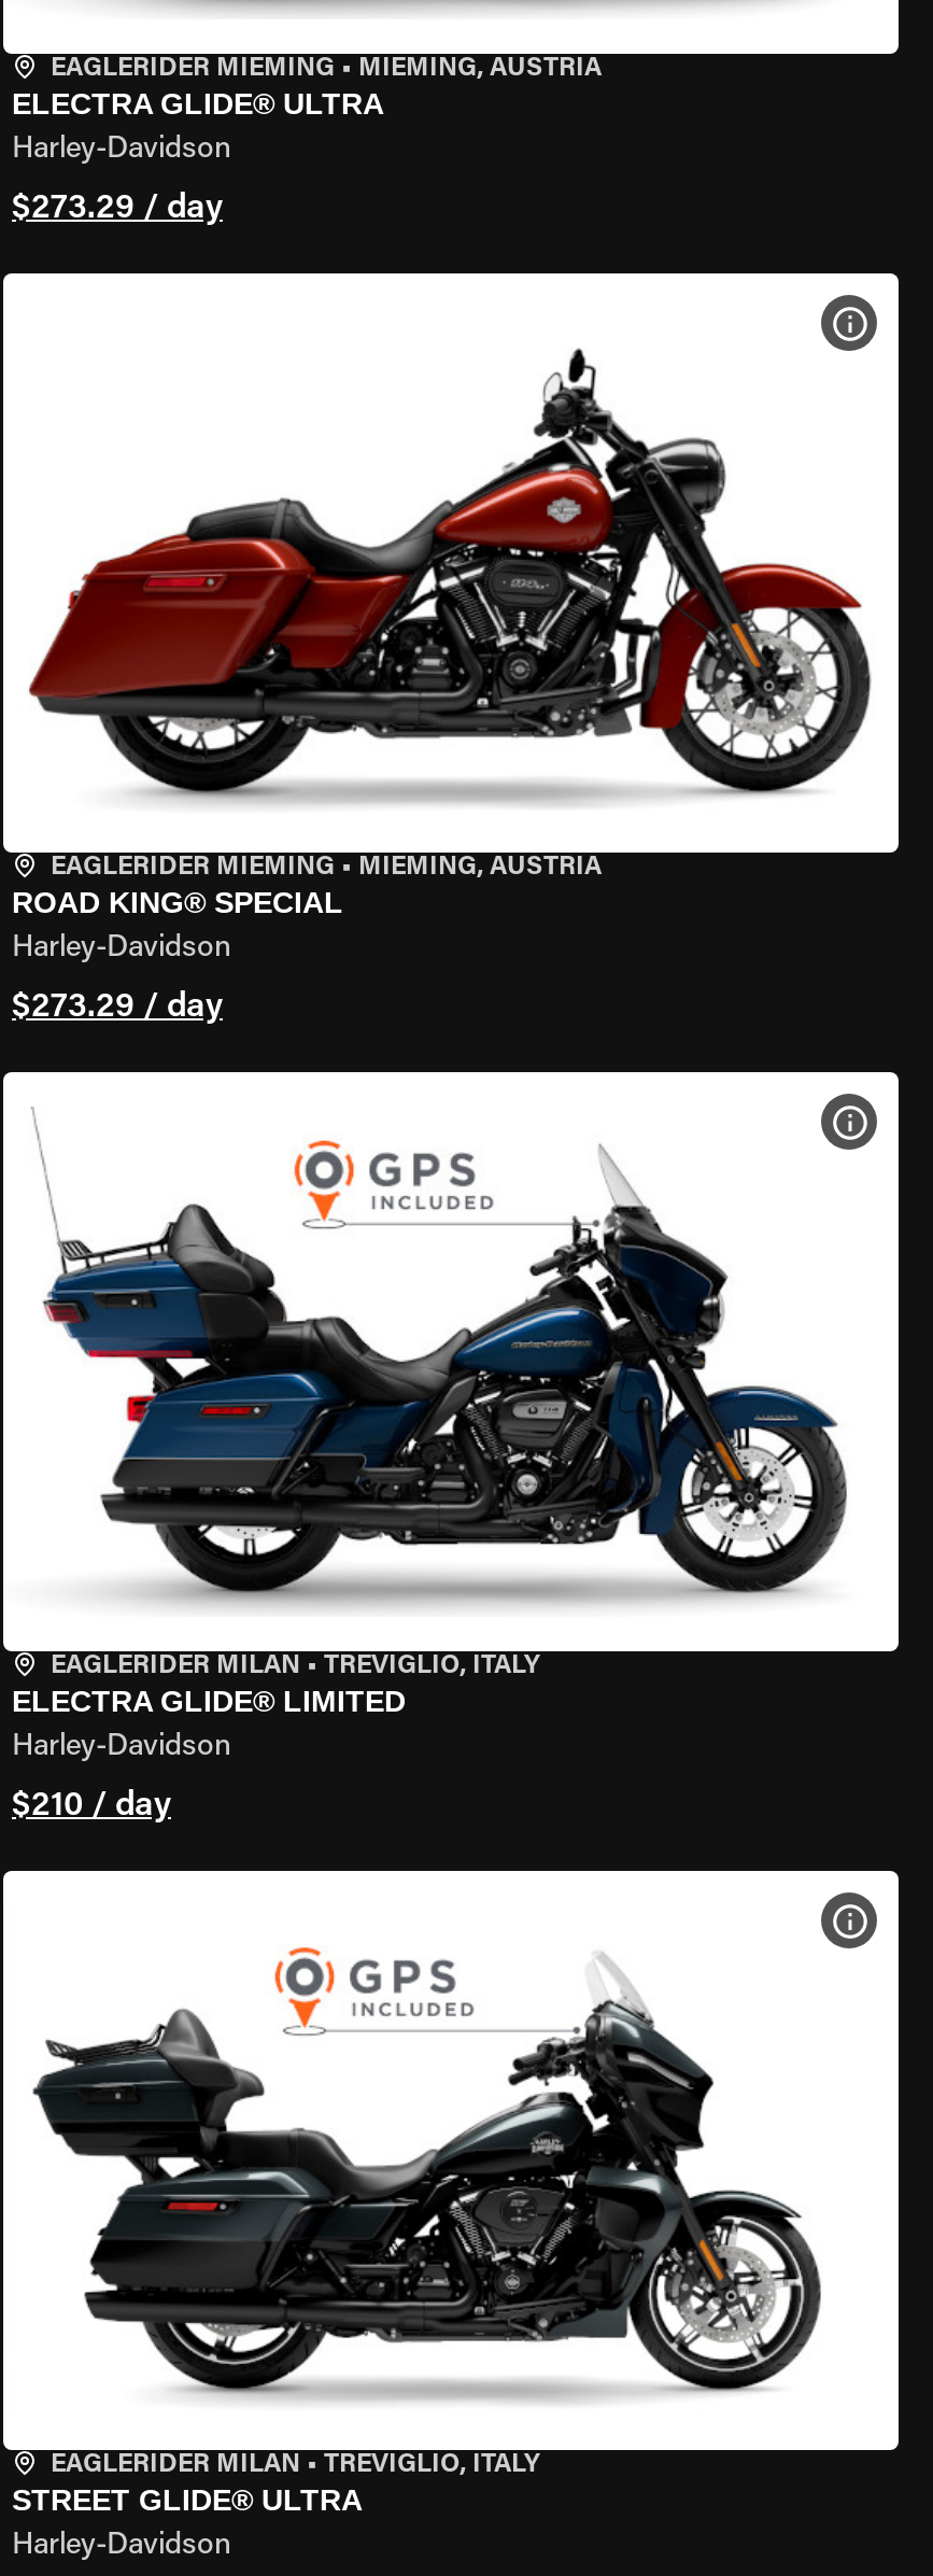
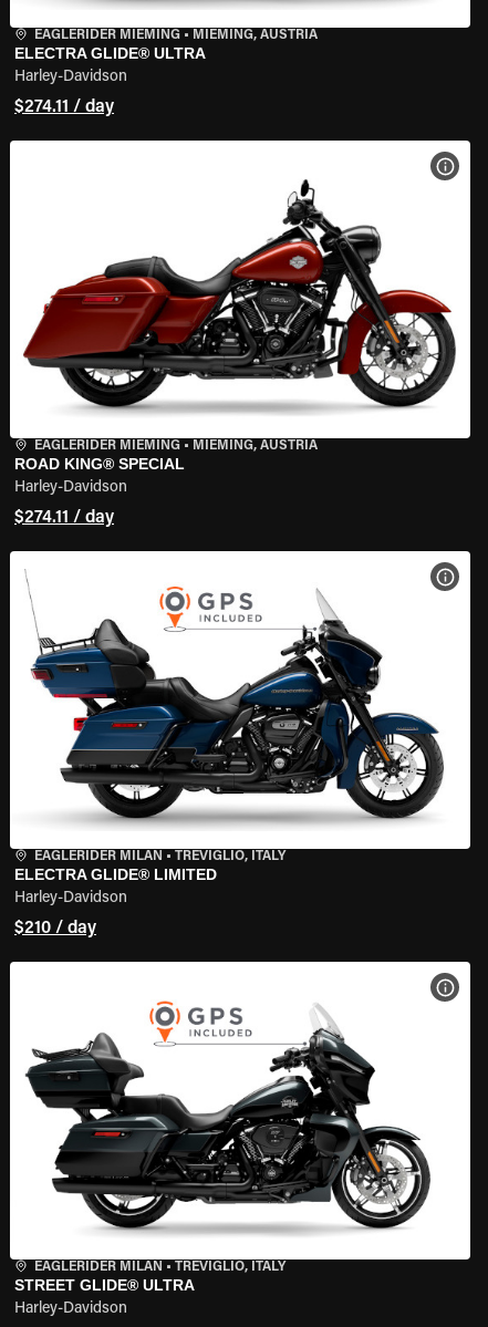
[12,192,223,226] $273.29 / day -> [14,99,114,116] $274.11 / day
[12,990,223,1025] $273.29 / day -> [14,509,114,527] $274.11 / day

